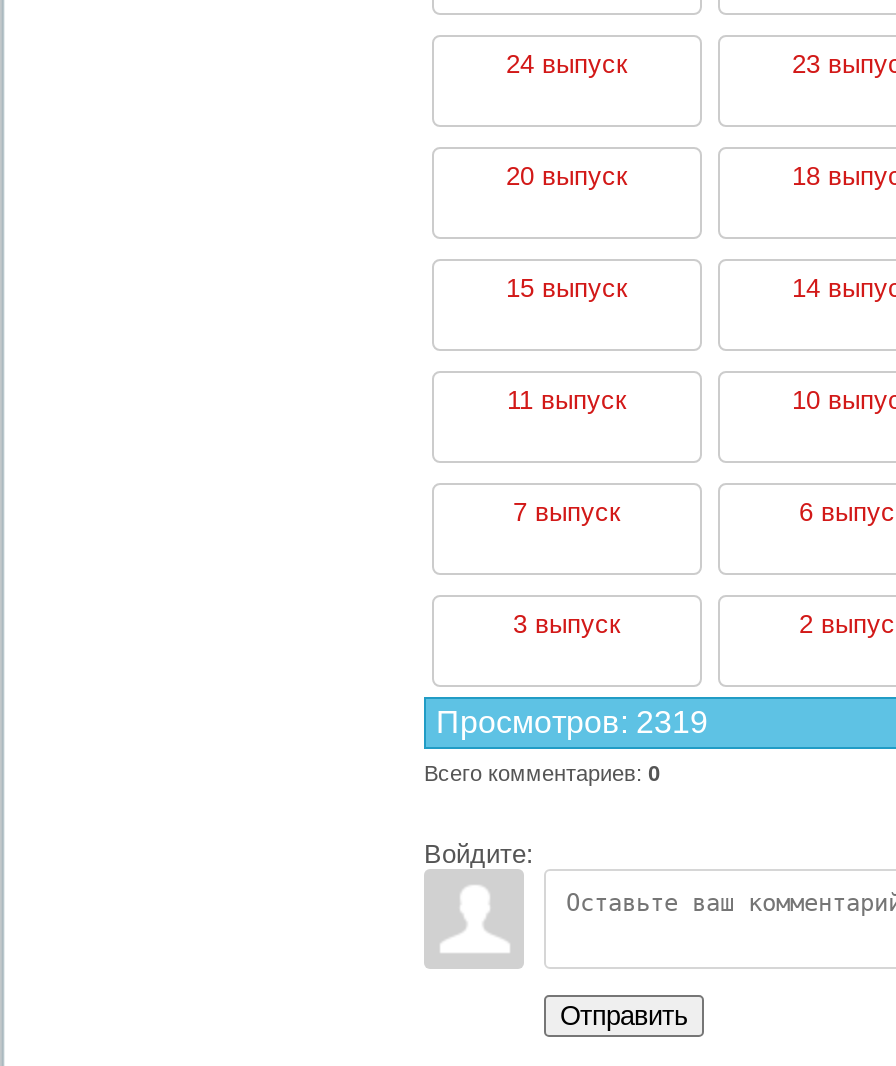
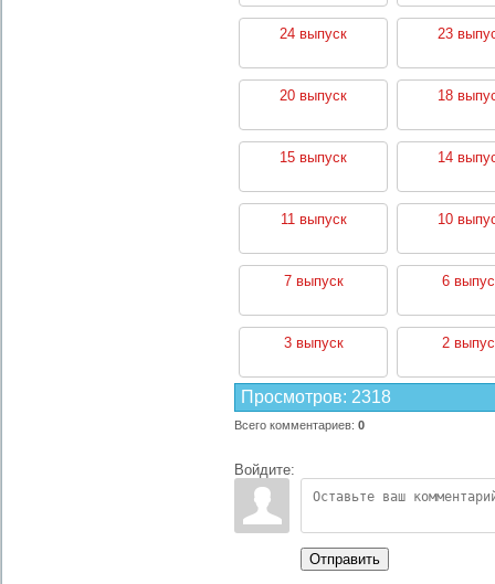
[436,705,708,739] Просмотров: 2319 -> [241,387,391,406] Просмотров: 2318

